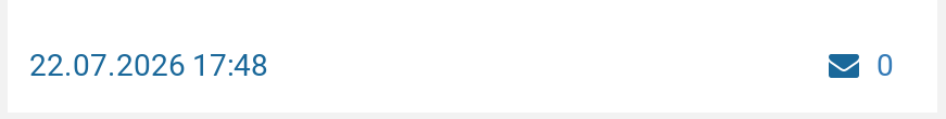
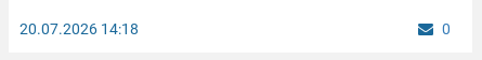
[29,48,268,83] 22.07.2026 17:48 -> [19,21,139,38] 20.07.2026 14:18

